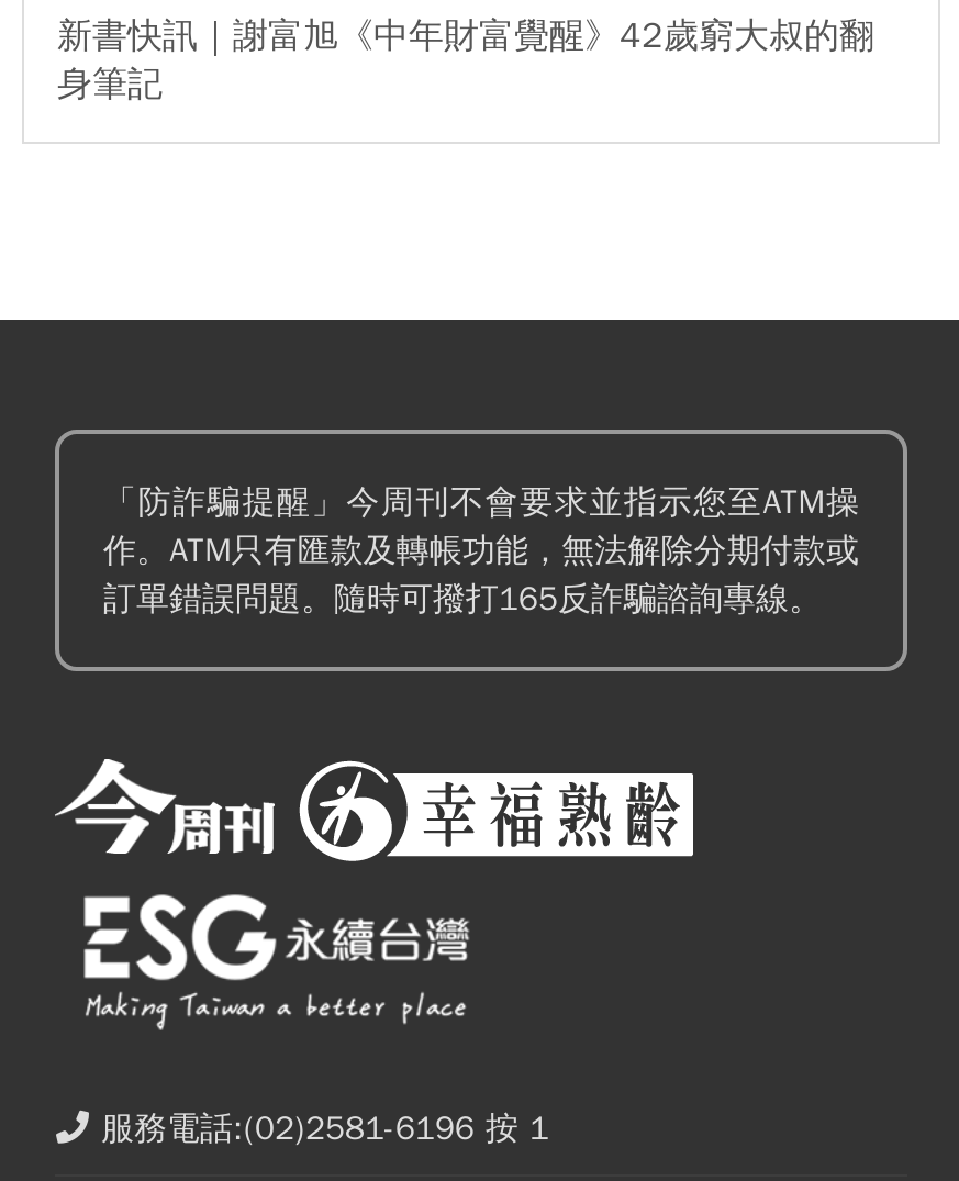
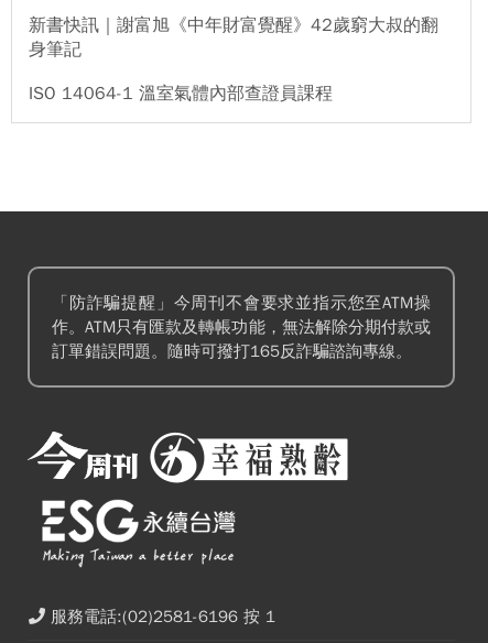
none -> [29,83,333,105] ISO 14064-1 溫室氣體內部查證員課程

